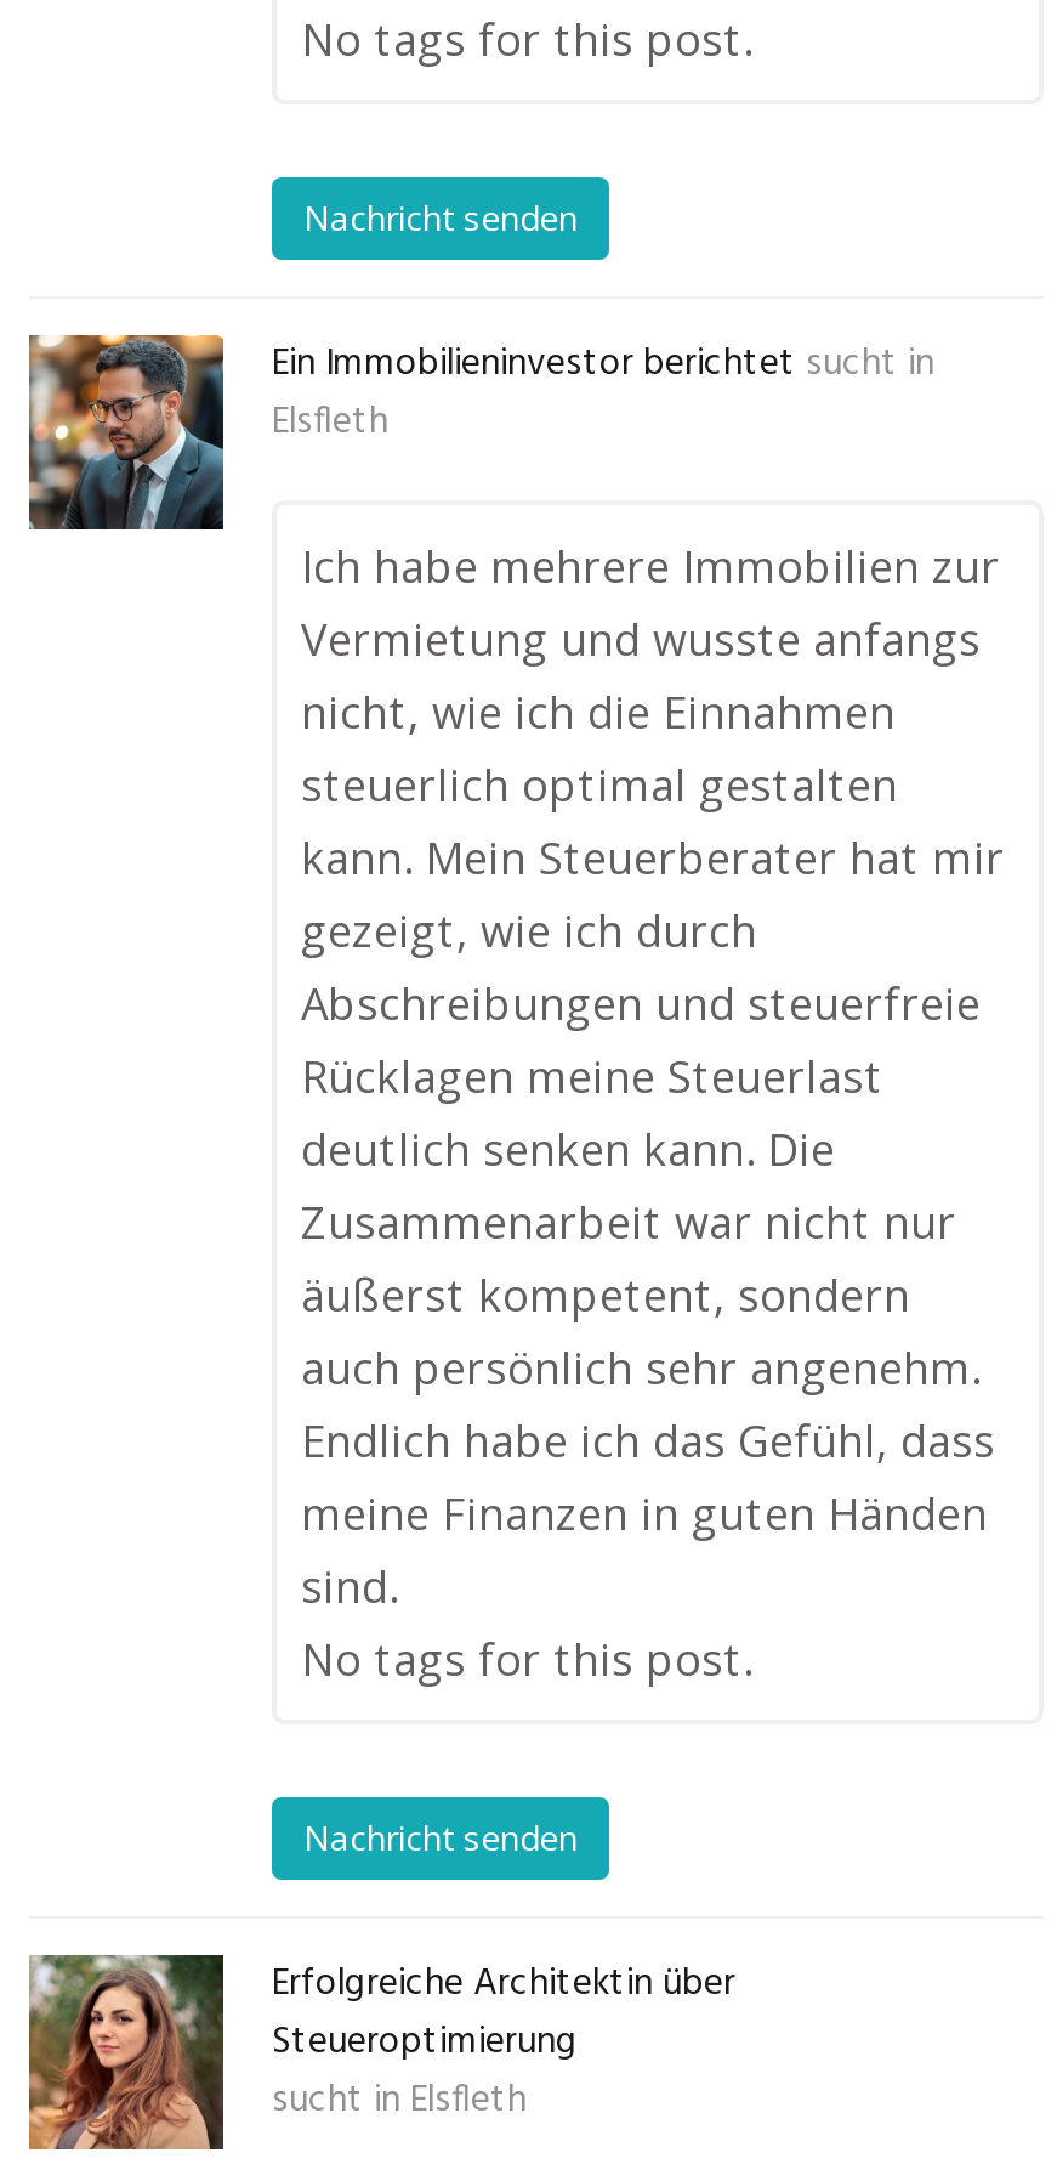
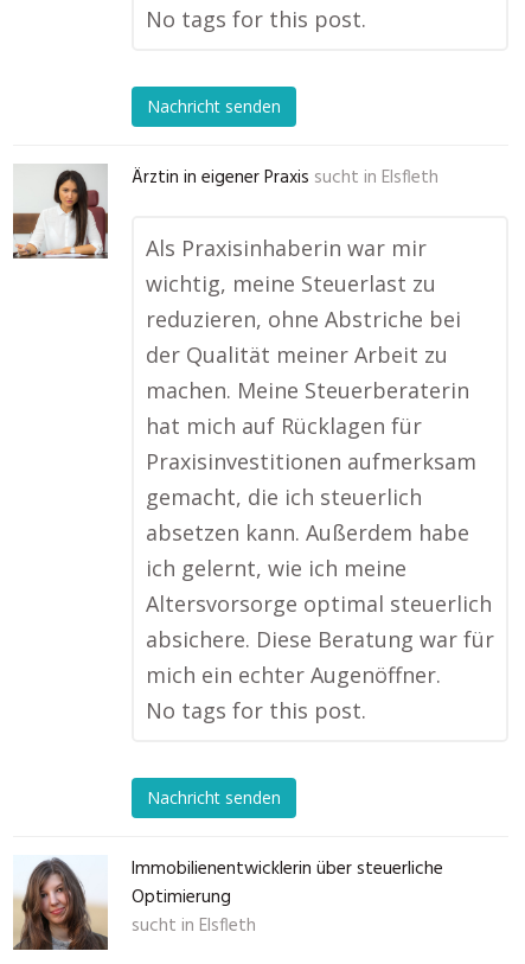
[27,333,934,532] [image] | Ein Immobilieninvestor berichtet sucht in | Elsfleth -> [13,164,438,260] [image] | Ärztin in eigener Praxis sucht in Elsfleth
[301,537,1005,1615] Ich habe mehrere Immobilien zur | Vermietung und wusste anfangs | nicht, wie ich die Einnahmen | steuerlich optimal gestalten | kann. Mein Steuerberater hat mir | gezeigt, wie ich durch | Abschreibungen und steuerfreie | Rücklagen meine Steuerlast | deutlich senken kann. Die | Zusammenarbeit war nicht nur | äußerst kompetent, sondern | auch persönlich sehr angenehm. | Endlich habe ich das Gefühl, dass | meine Finanzen in guten Händen | sind. -> [146,234,494,689] Als Praxisinhaberin war mir | wichtig, meine Steuerlast zu | reduzieren, ohne Abstriche bei | der Qualität meiner Arbeit zu | machen. Meine Steuerberaterin | hat mich auf Rücklagen für | Praxisinvestitionen aufmerksam | gemacht, die ich steuerlich | absetzen kann. Außerdem habe | ich gelernt, wie ich meine | Altersvorsorge optimal steuerlich | absichere. Diese Beratung war für | mich ein echter Augenöffner.
[27,1953,735,2152] [image] | Erfolgreiche Architektin über | Steueroptimierung -> [13,855,443,951] [image] | Immobilienentwicklerin über steuerliche | Optimierung

